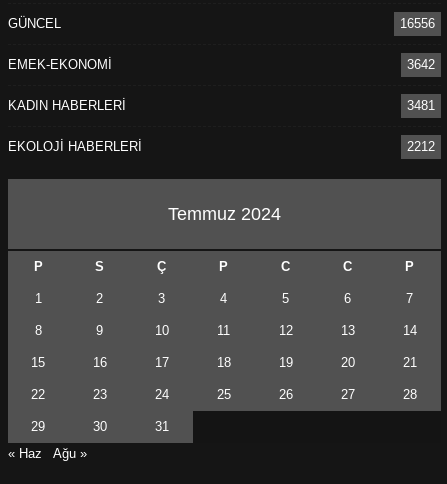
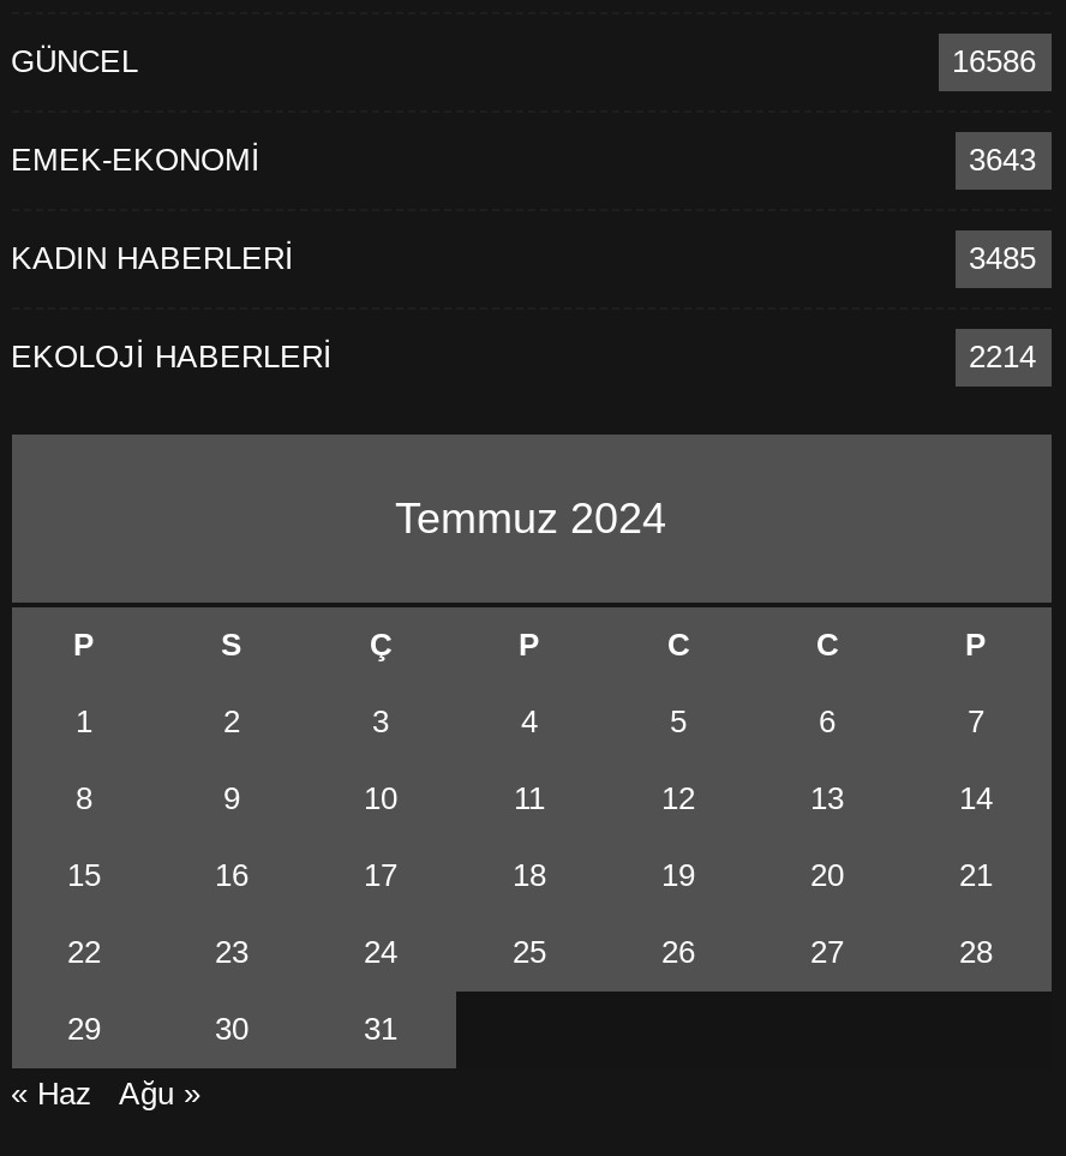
[399,16,434,31] 16556 -> [952,42,1036,78] 16586
[406,57,434,72] 3642 -> [969,141,1036,177] 3643
[406,98,434,113] 3481 -> [969,239,1036,275] 3485
[406,139,434,154] 2212 -> [969,338,1036,374] 2214

